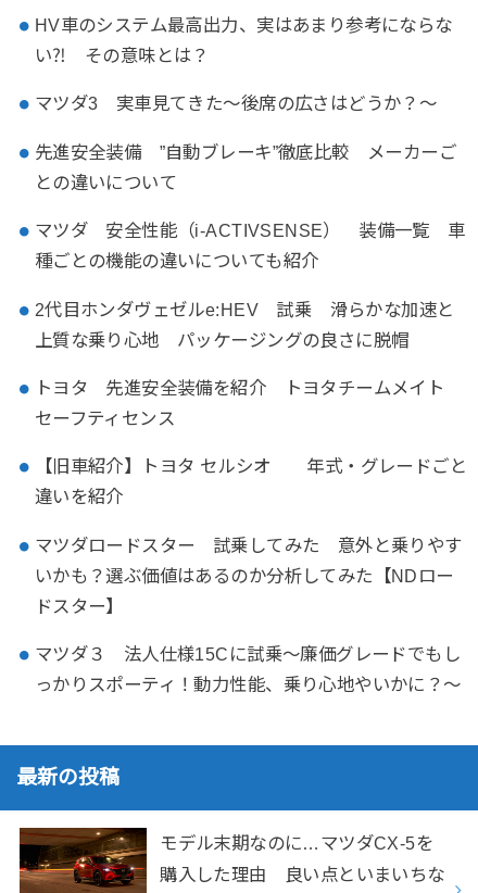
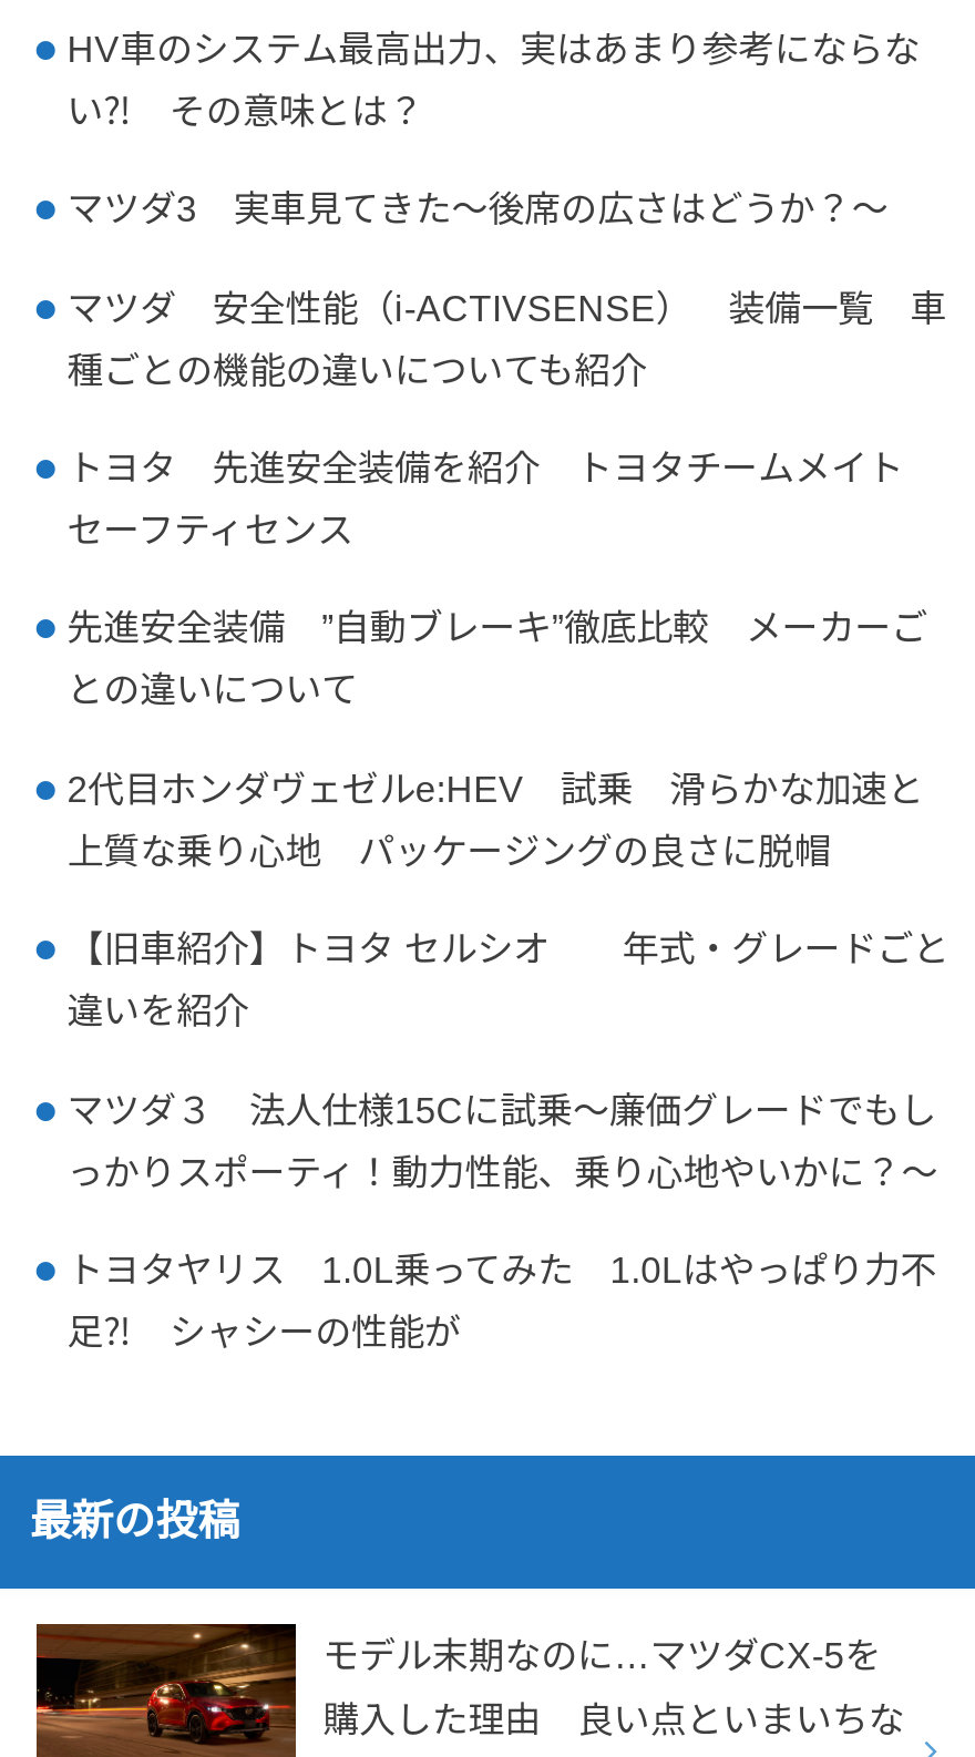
moved [35,142,456,192] -> [67,608,928,710]: 先進安全装備 ”自動ブレーキ”徹底比較 メーカーご | との違いについて
moved [35,221,466,271] -> [67,287,947,389]: マツダ 安全性能（i-ACTIVSENSE） 装備一覧 車 | 種ごとの機能の違いについても紹介
moved [35,299,455,349] -> [67,769,924,871]: 2代目ホンダヴェゼルe:HEV 試乗 滑らかな加速と | 上質な乗り心地 パッケージングの良さに脱帽
moved [35,378,462,428] -> [67,448,940,549]: トヨタ 先進安全装備を紹介 トヨタチームメイト | セーフティセンス
[35,535,462,616] マツダロードスター 試乗してみた 意外と乗りやす | いかも？選ぶ価値はあるのか分析してみた【NDロー | ドスター】 -> none
moved [35,645,461,695] -> [67,1090,938,1192]: マツダ３ 法人仕様15Cに試乗～廉価グレードでもし | っかりスポーティ！動力性能、乗り心地やいかに？～
none -> [67,1251,937,1352] トヨタヤリス 1.0L乗ってみた 1.0Lはやっぱり力不 | 足⁈ シャシーの性能が

